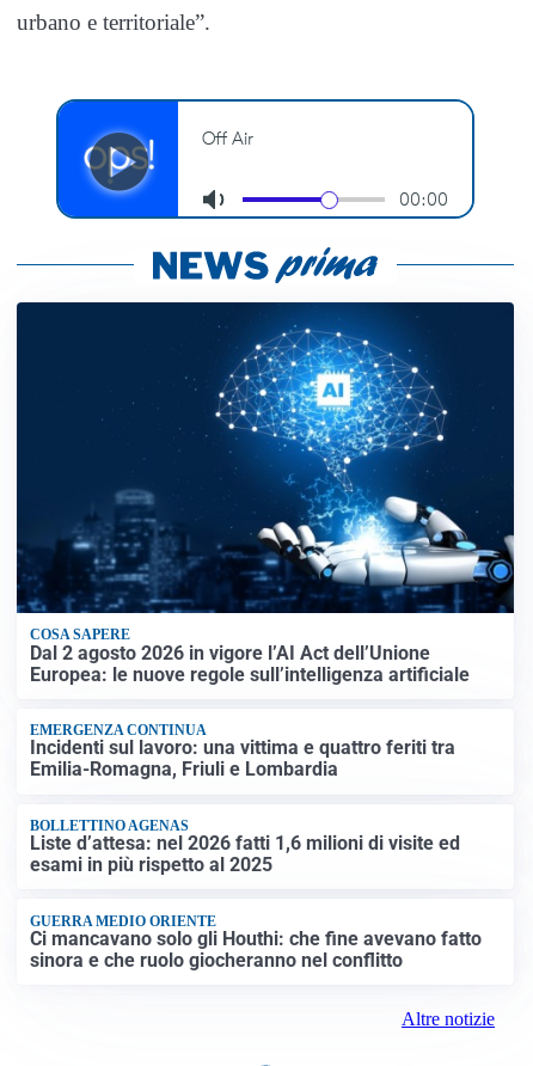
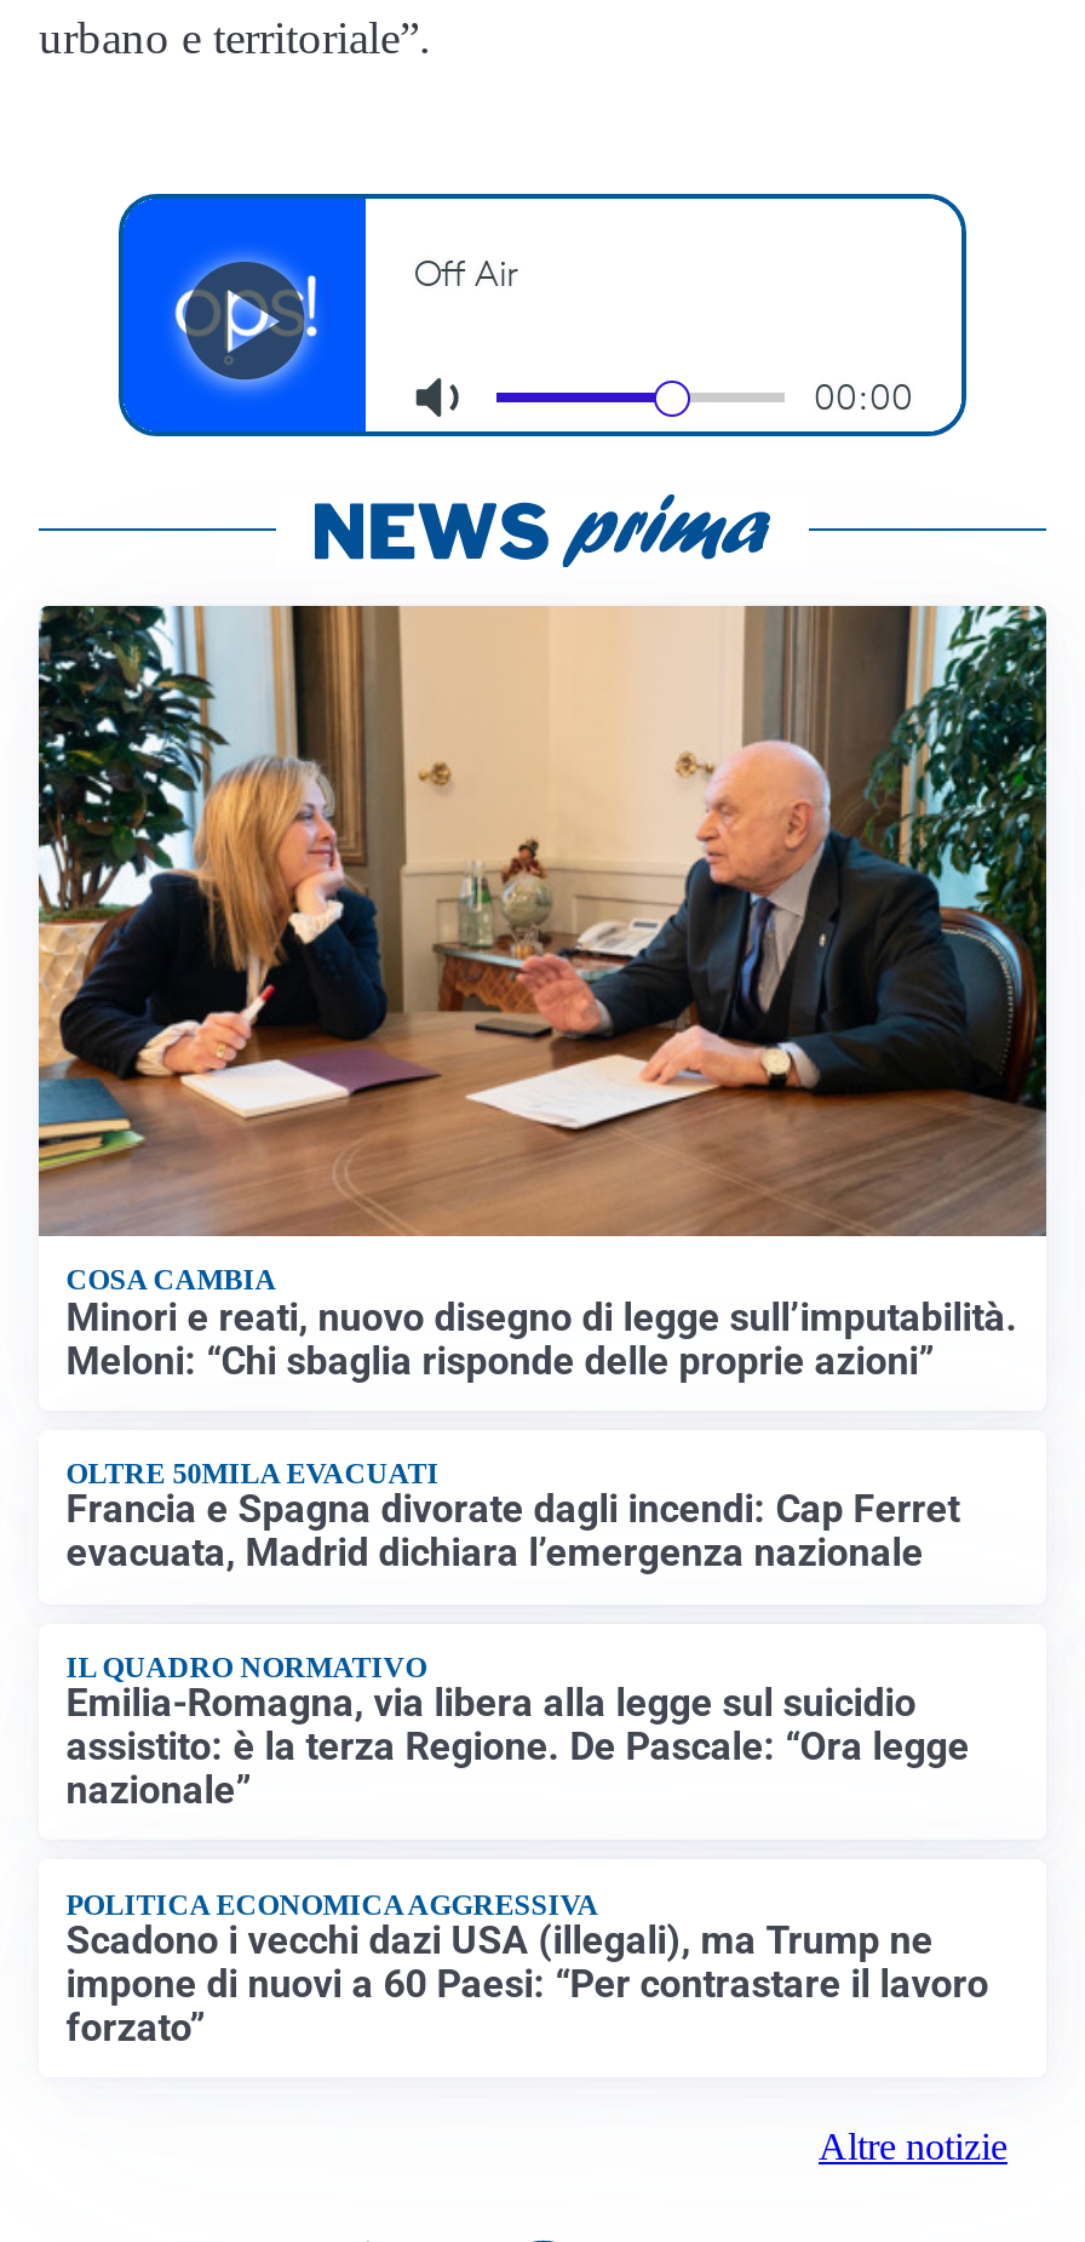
[16,301,515,686] [image] | COSA SAPERE | Dal 2 agosto 2026 in vigore l’AI Act dell’Unione | Europea: le nuove regole sull’intelligenza artificiale -> [36,604,1046,1383] [image] | COSA CAMBIA | Minori e reati, nuovo disegno di legge sull’imputabilità. | Meloni: “Chi sbaglia risponde delle proprie azioni”
[30,722,456,781] EMERGENZA CONTINUA | Incidenti sul lavoro: una vittima e quattro feriti tra | Emilia-Romagna, Friuli e Lombardia -> [66,1457,960,1576] OLTRE 50MILA EVACUATI | Francia e Spagna divorate dagli incendi: Cap Ferret | evacuata, Madrid dichiara l’emergenza nazionale
[30,817,460,876] BOLLETTINO AGENAS | Liste d’attesa: nel 2026 fatti 1,6 milioni di visite ed | esami in più rispetto al 2025 -> [66,1650,969,1813] IL QUADRO NORMATIVO | Emilia-Romagna, via libera alla legge sul suicidio | assistito: è la terza Regione. De Pascale: “Ora legge | nazionale”
[30,913,482,971] GUERRA MEDIO ORIENTE | Ci mancavano solo gli Houthi: che fine avevano fatto | sinora e che ruolo giocheranno nel conflitto -> [66,1887,989,2050] POLITICA ECONOMICA AGGRESSIVA | Scadono i vecchi dazi USA (illegali), ma Trump ne | impone di nuovi a 60 Paesi: “Per contrastare il lavoro | forzato”

